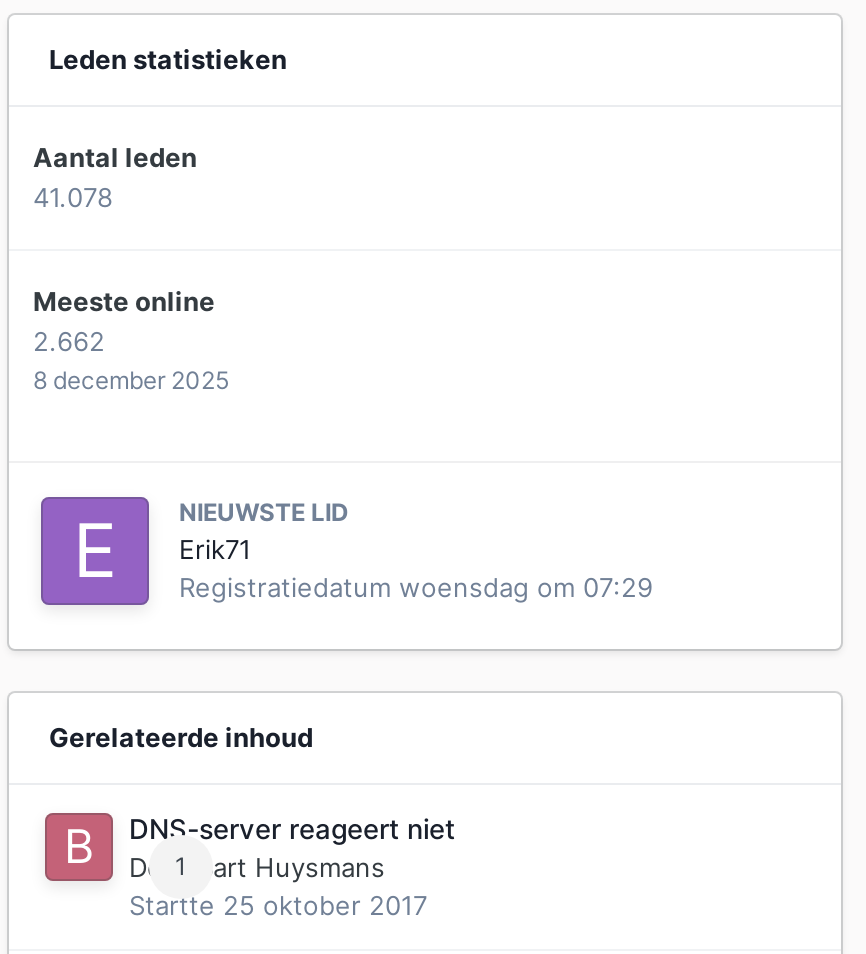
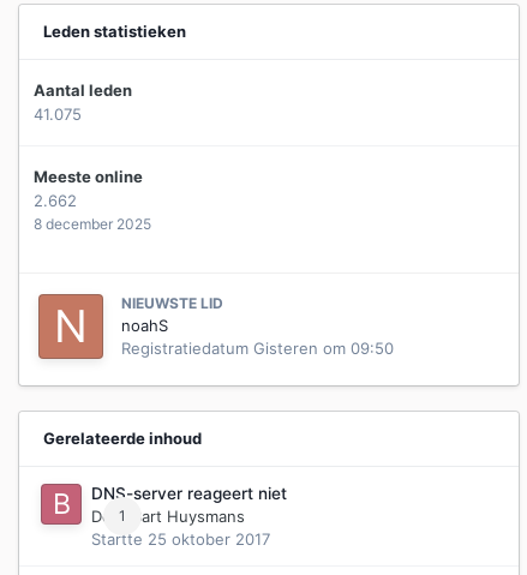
[33,182,113,214] 41.078 -> [34,105,82,124] 41.075
[39,495,653,607] [image] | Erik71 | Registratiedatum woensdag om 07:29 -> [37,293,394,360] [image] | noahS | Registratiedatum Gisteren om 09:50

